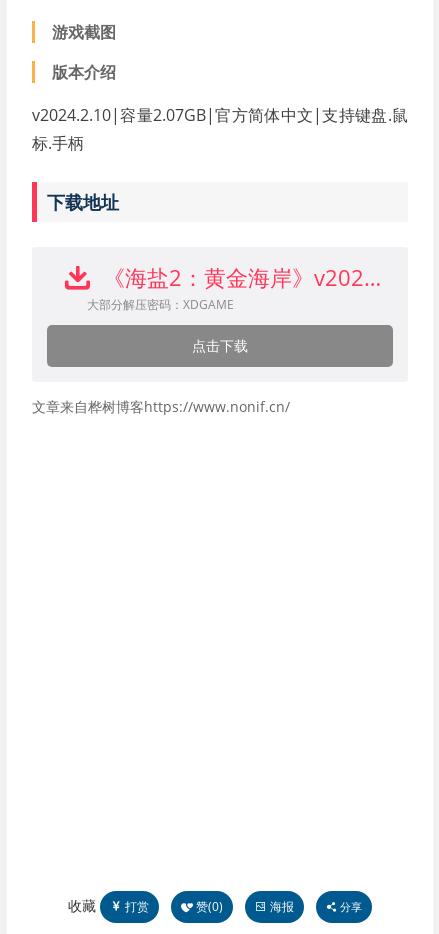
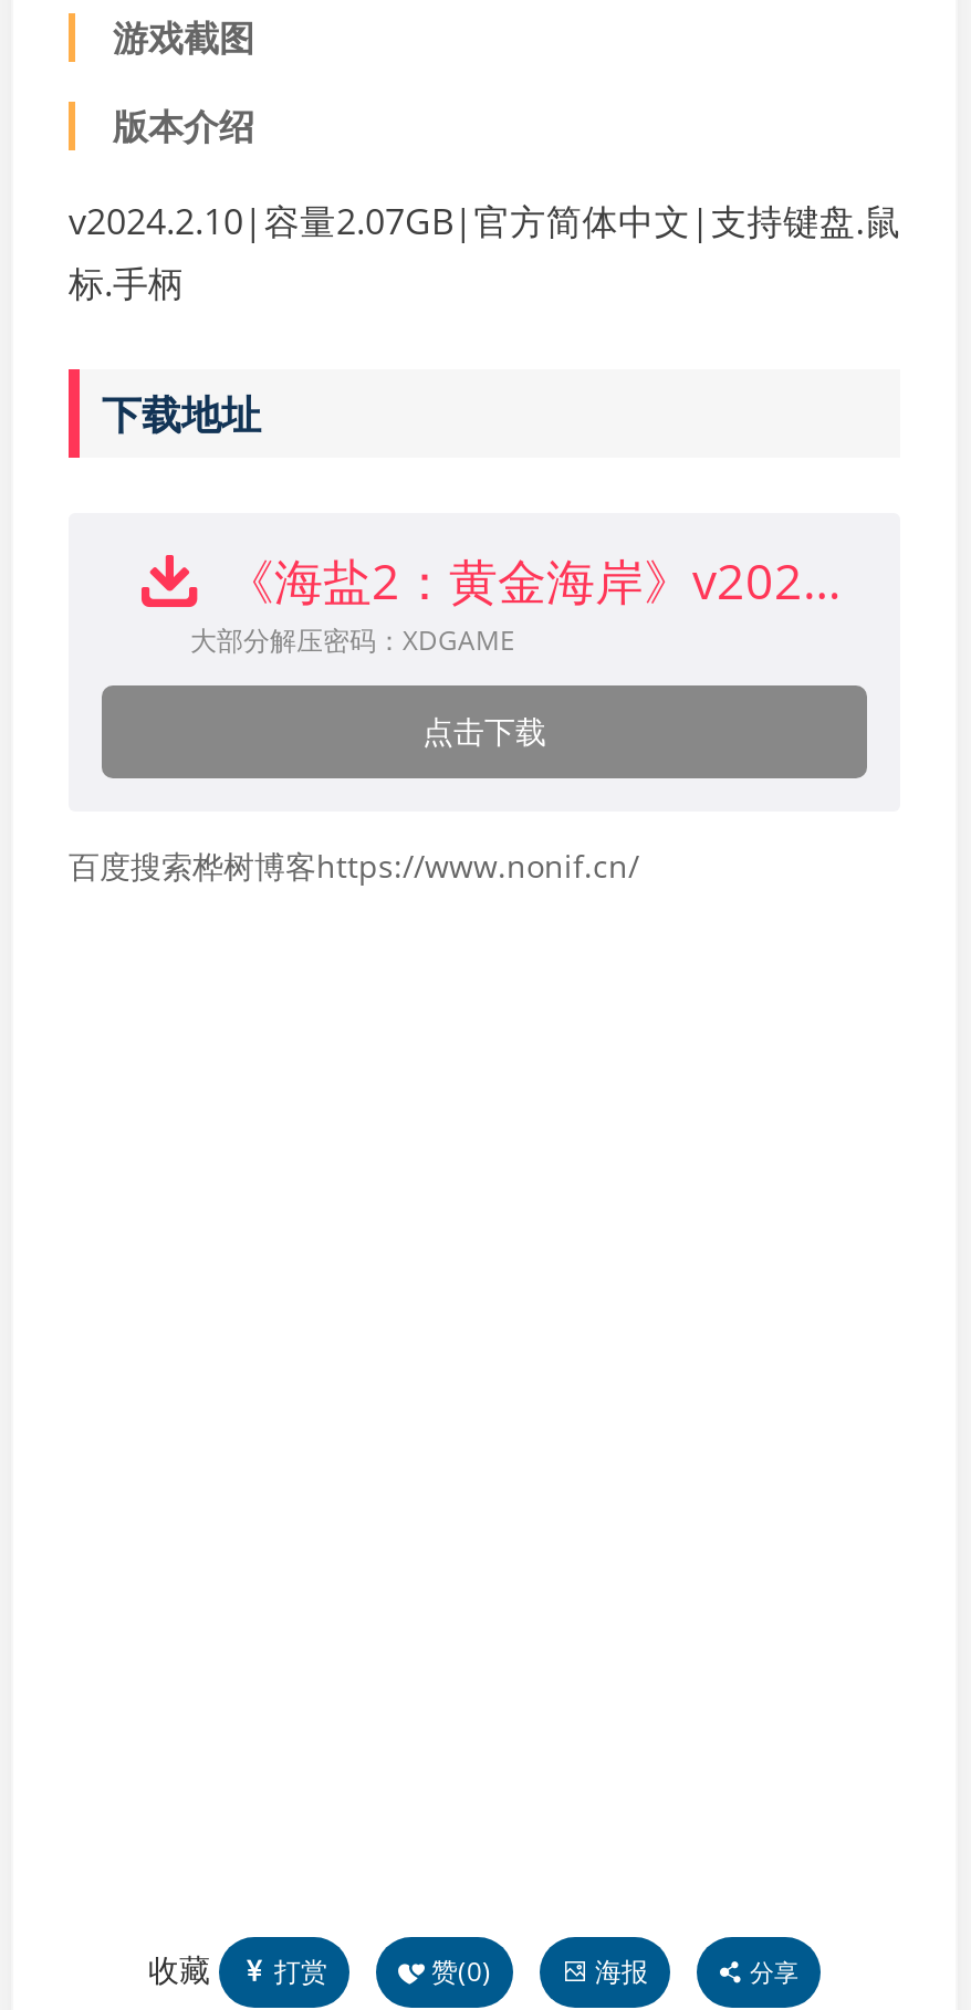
[32,397,290,416] 文章来自桦树博客https://www.nonif.cn/ -> [69,845,639,887] 百度搜索桦树博客https://www.nonif.cn/

